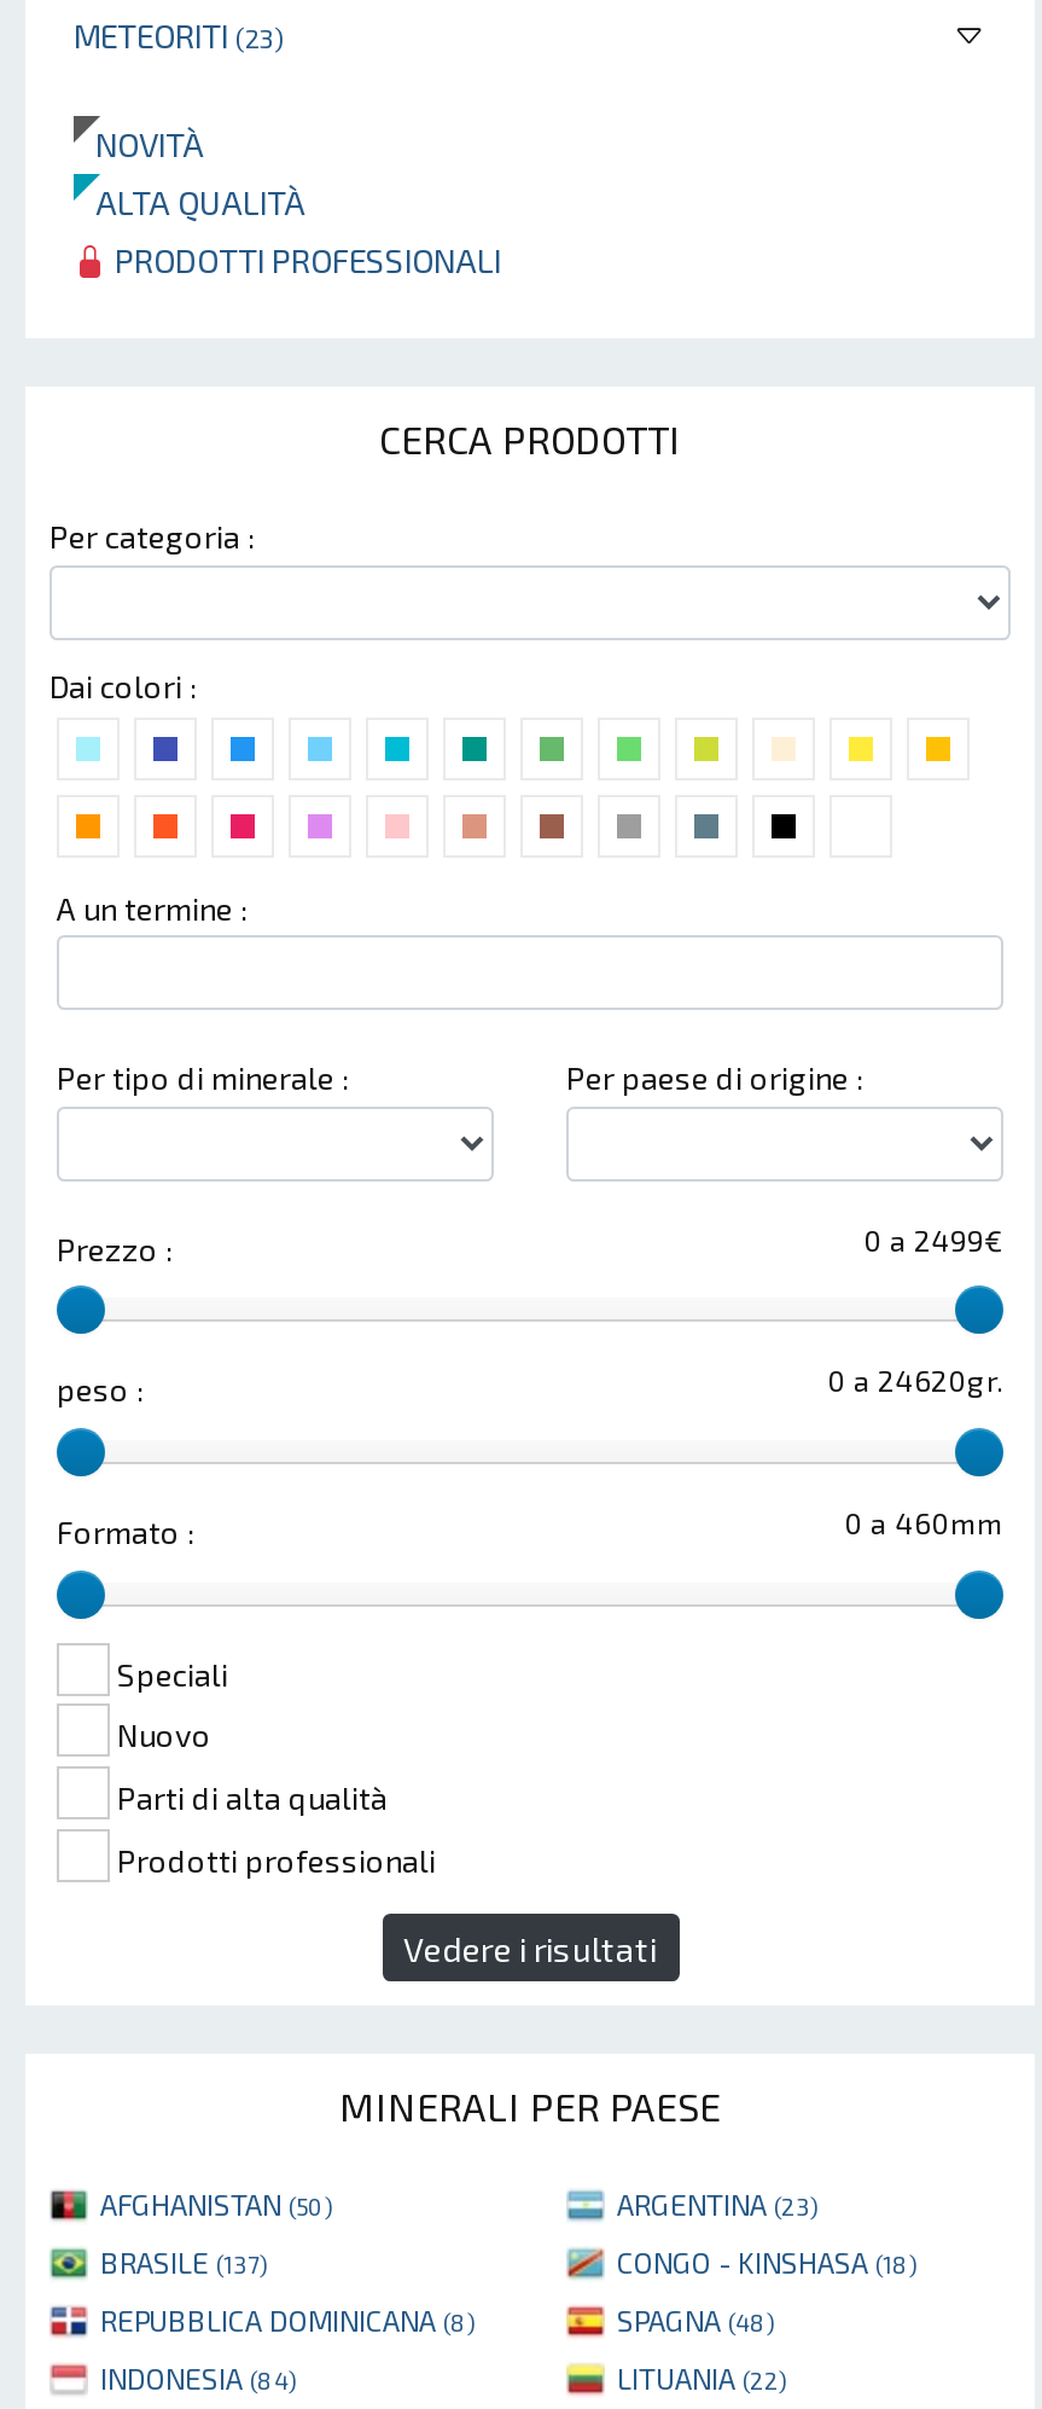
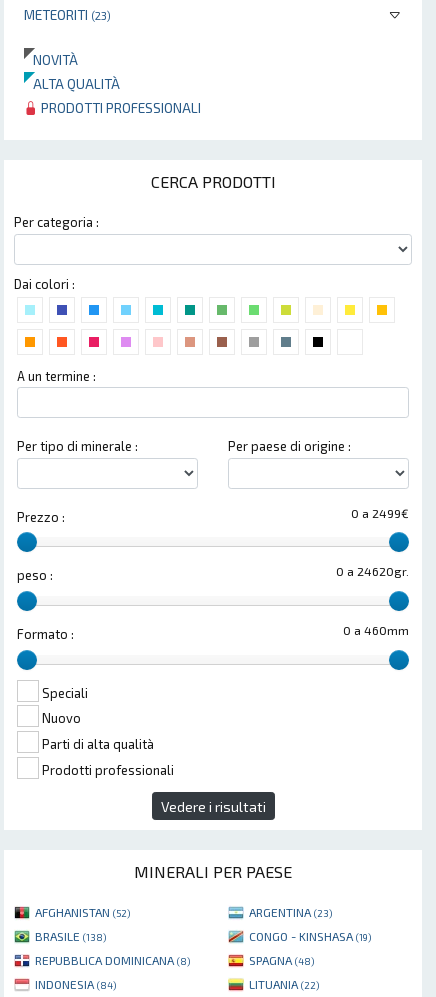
[100,2187,332,2221] AFGHANISTAN (50) -> [35,905,130,919] AFGHANISTAN (52)
[100,2245,267,2279] BRASILE (137) -> [35,929,106,943] BRASILE (138)
[617,2245,916,2279] CONGO - KINSHASA (18) -> [249,929,371,943] CONGO - KINSHASA (19)

